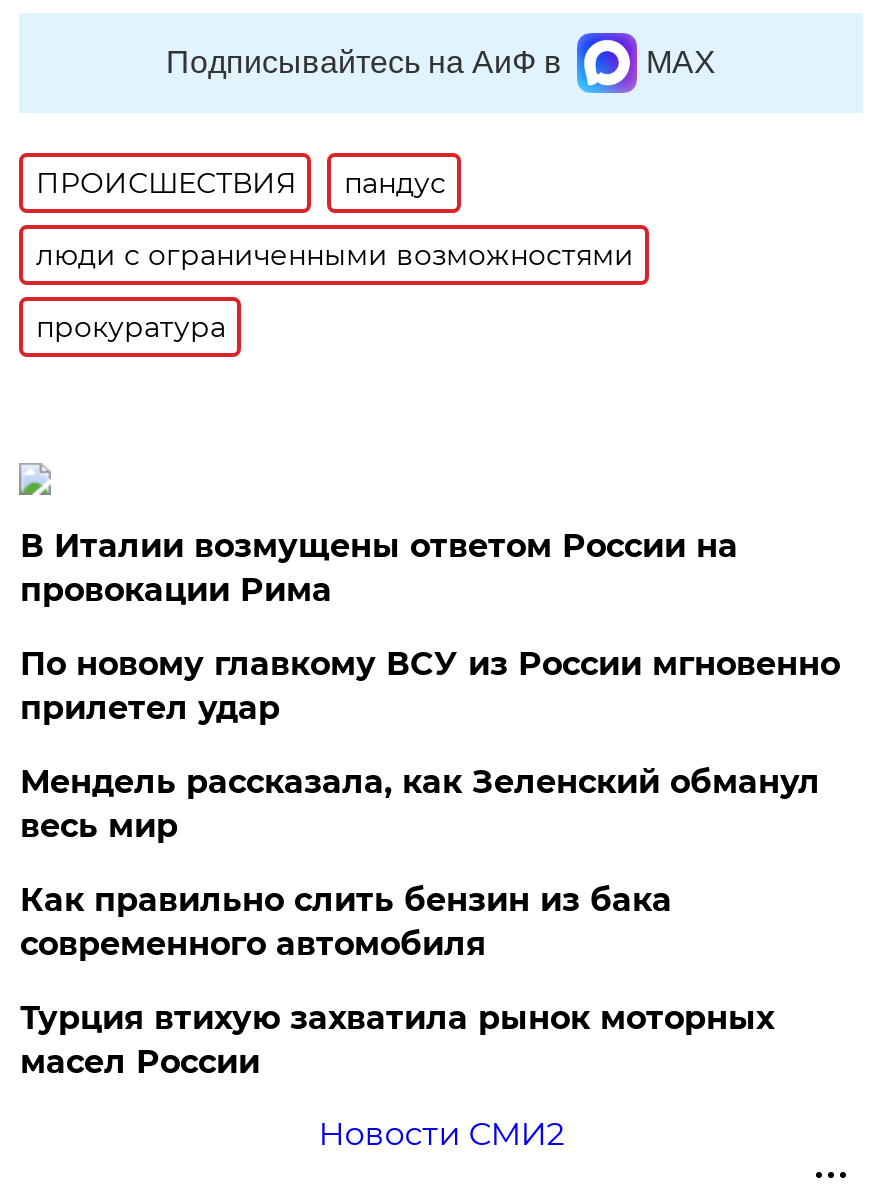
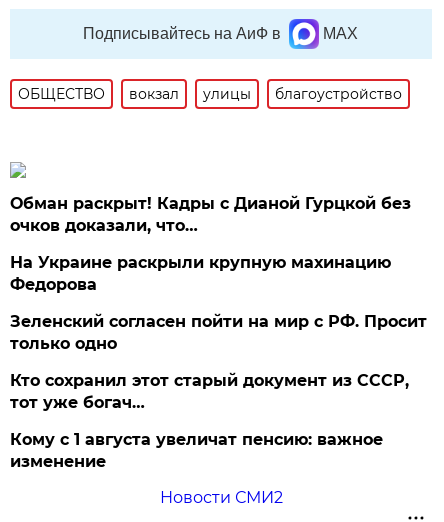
[36,165,634,345] ПРОИСШЕСТВИЯ | пандус | люди с ограниченными возможностями | прокуратура -> [18,85,402,103] ОБЩЕСТВО | вокзал | улицы | благоустройство
[20,527,840,1081] В Италии возмущены ответом России на | провокации Рима | По новому главкому ВСУ из России мгновенно | прилетел удар | Мендель рассказала, как Зеленский обманул | весь мир | Как правильно слить бензин из бака | современного автомобиля | Турция втихую захватила рынок моторных | масел России -> [10,194,427,471] Обман раскрыт! Кадры с Дианой Гурцкой без | очков доказали, что… | На Украине раскрыли крупную махинацию | Федорова | Зеленский согласен пойти на мир с РФ. Просит | только одно | Кто сохранил этот старый документ из СССР, | тот уже богач… | Кому с 1 августа увеличат пенсию: важное | изменение

